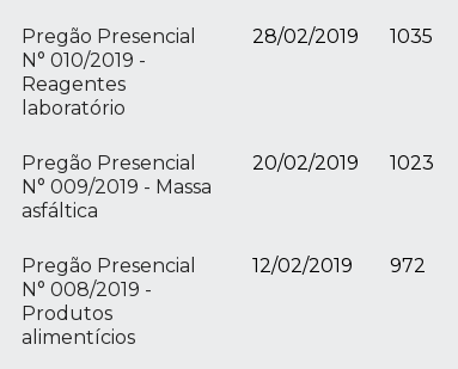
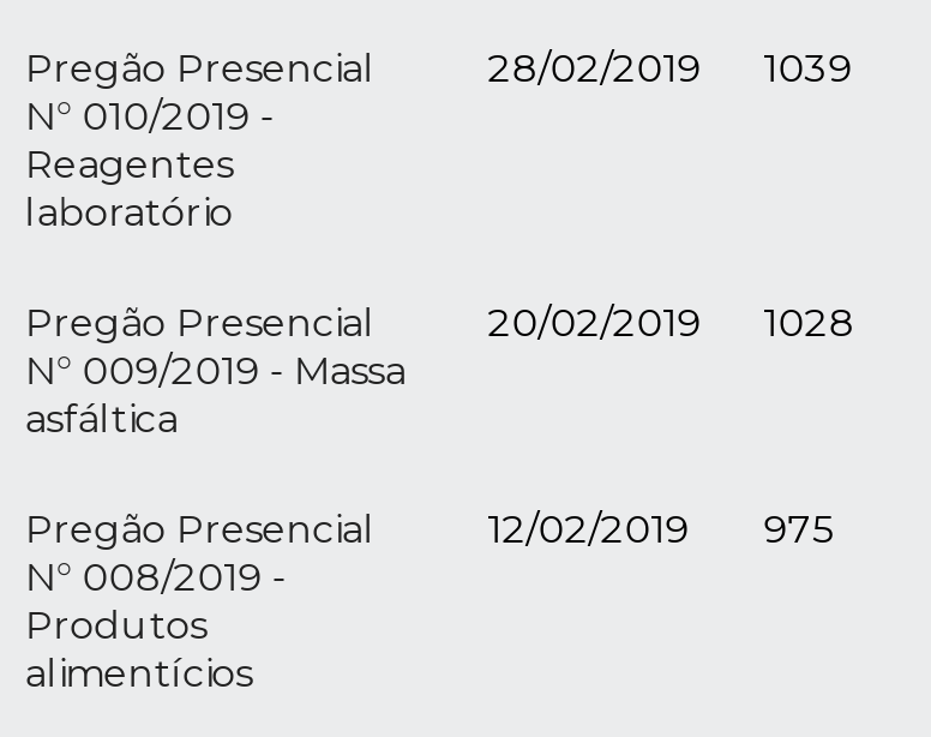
[253,25,433,48] 28/02/2019 1035 -> [488,45,852,91] 28/02/2019 1039
[253,152,434,174] 20/02/2019 1023 -> [488,300,855,345] 20/02/2019 1028
[253,254,426,277] 12/02/2019 972 -> [488,506,833,552] 12/02/2019 975

